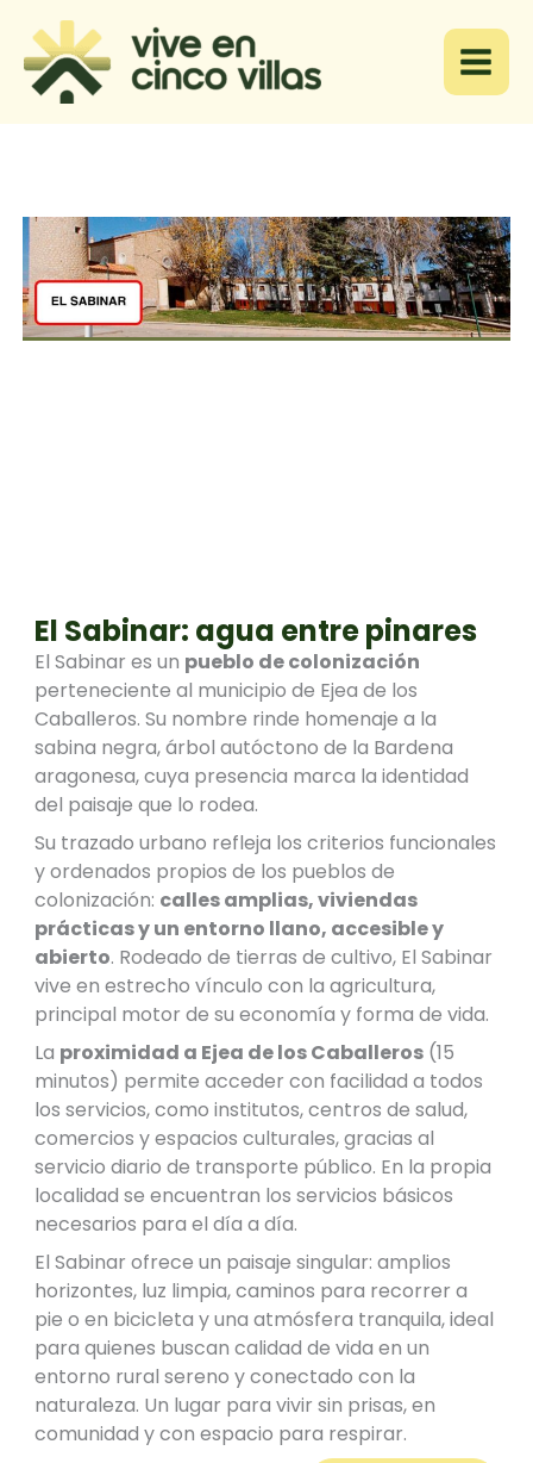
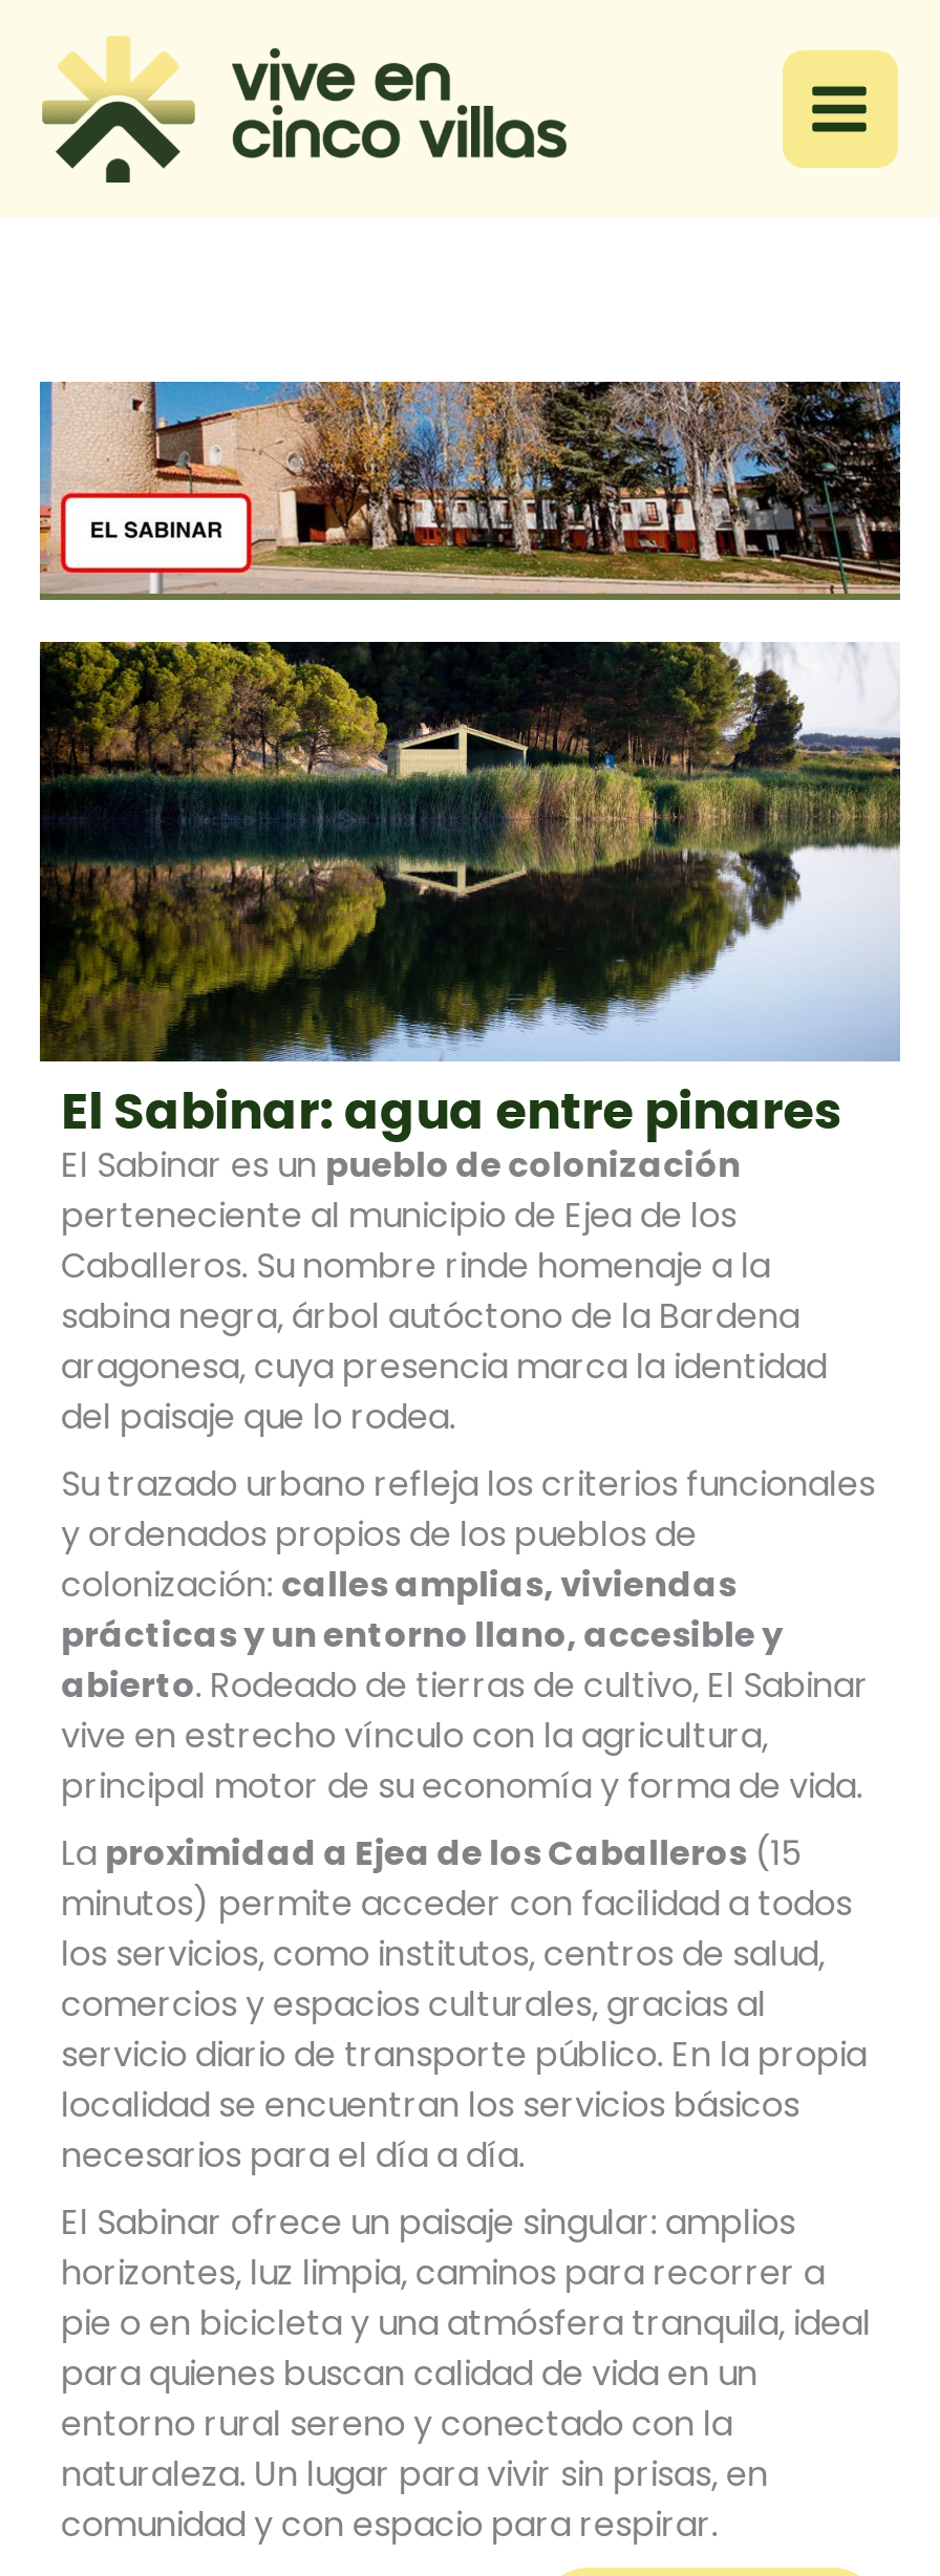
none -> [38,640,902,1064] [image]

